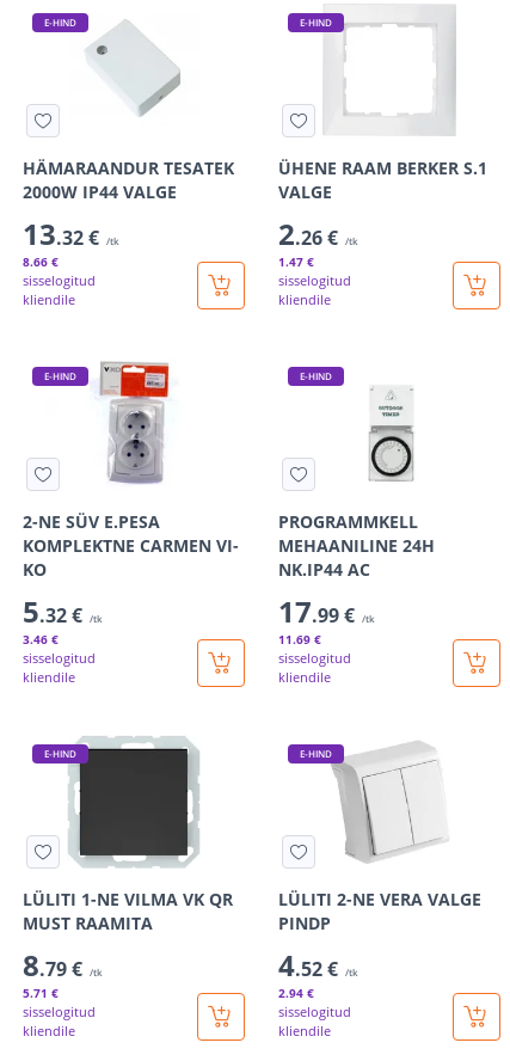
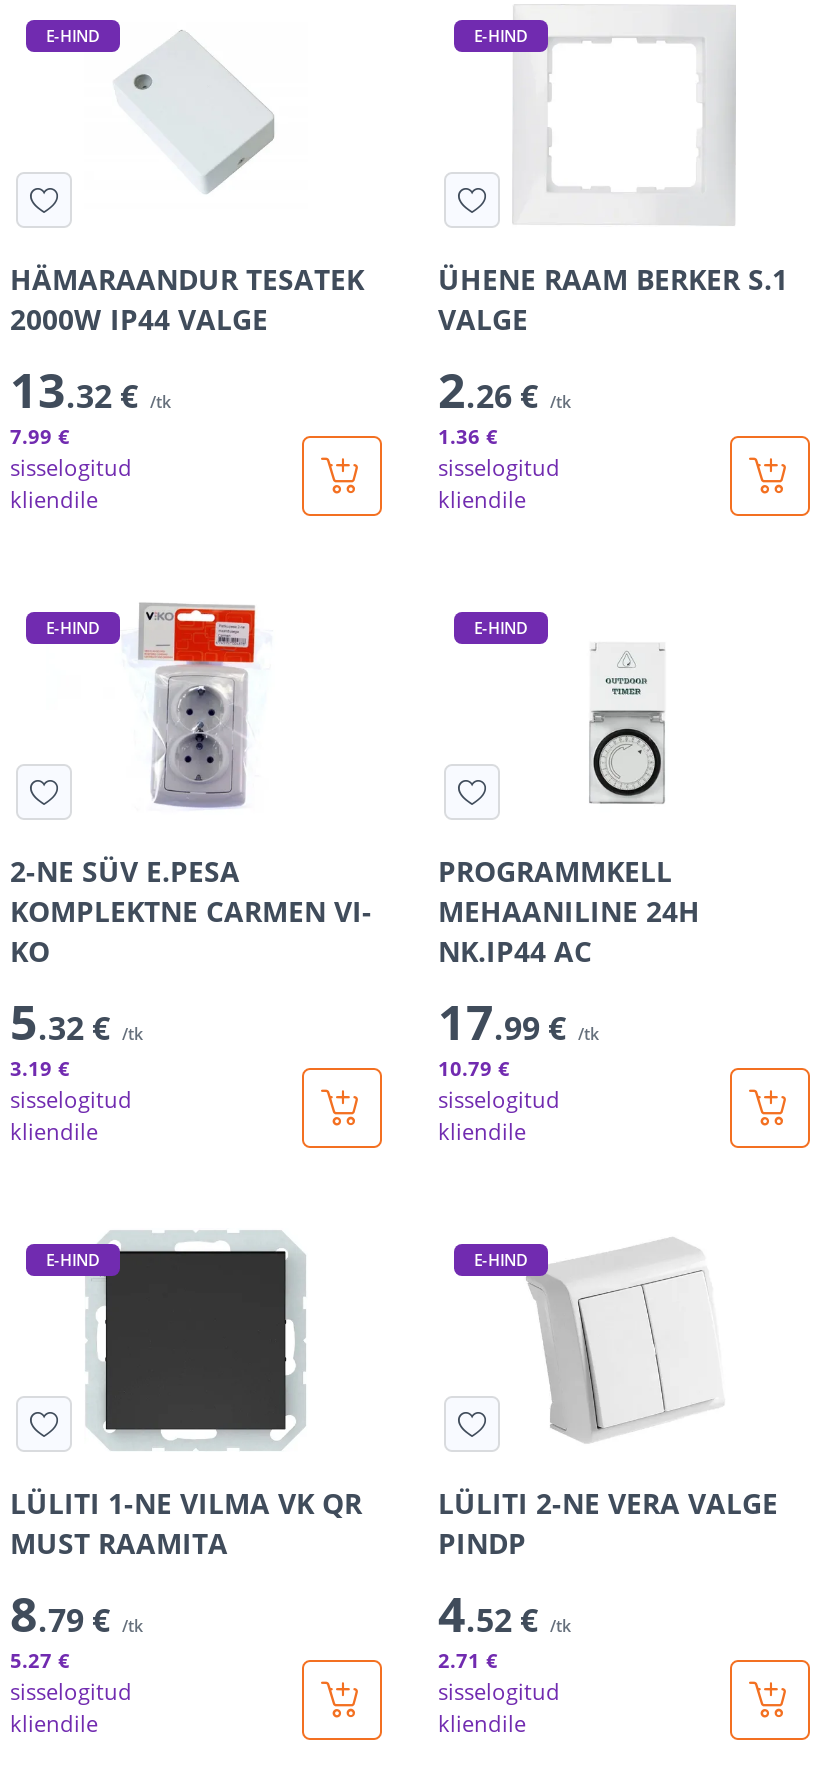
[23,253,59,270] 8.66 € -> [10,422,70,450] 7.99 €
[278,253,314,270] 1.47 € -> [438,422,498,450] 1.36 €
[23,631,59,648] 3.46 € -> [10,1054,70,1082] 3.19 €
[278,631,321,648] 11.69 € -> [438,1054,510,1082] 10.79 €
[23,985,59,1001] 5.71 € -> [10,1646,70,1674] 5.27 €
[278,985,314,1001] 2.94 € -> [438,1646,498,1674] 2.71 €

